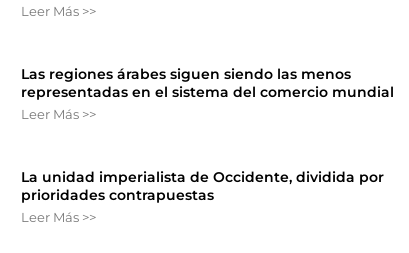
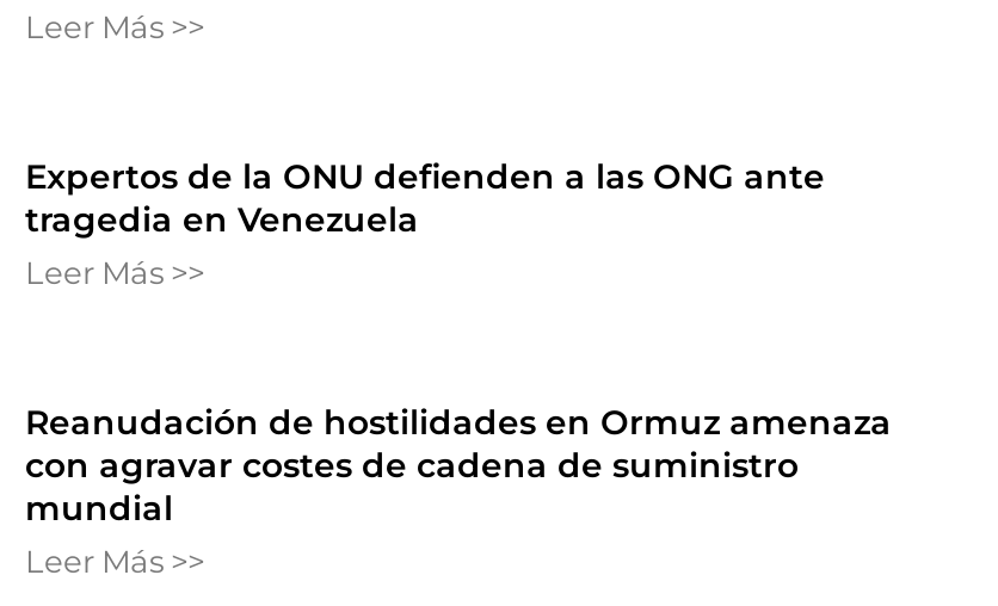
[21,65,394,101] Las regiones árabes siguen siendo las menos | representadas en el sistema del comercio mundial -> [25,156,825,242] Expertos de la ONU defienden a las ONG ante | tragedia en Venezuela
[21,168,384,204] La unidad imperialista de Occidente, dividida por | prioridades contrapuestas -> [25,402,892,531] Reanudación de hostilidades en Ormuz amenaza | con agravar costes de cadena de suministro | mundial

